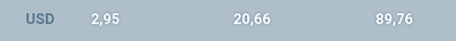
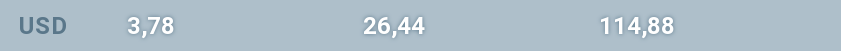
[90,11,119,28] 2,95 -> [127,13,175,41] 3,78
[233,11,270,28] 20,66 -> [363,13,425,41] 26,44
[375,11,413,28] 89,76 -> [599,13,675,41] 114,88

